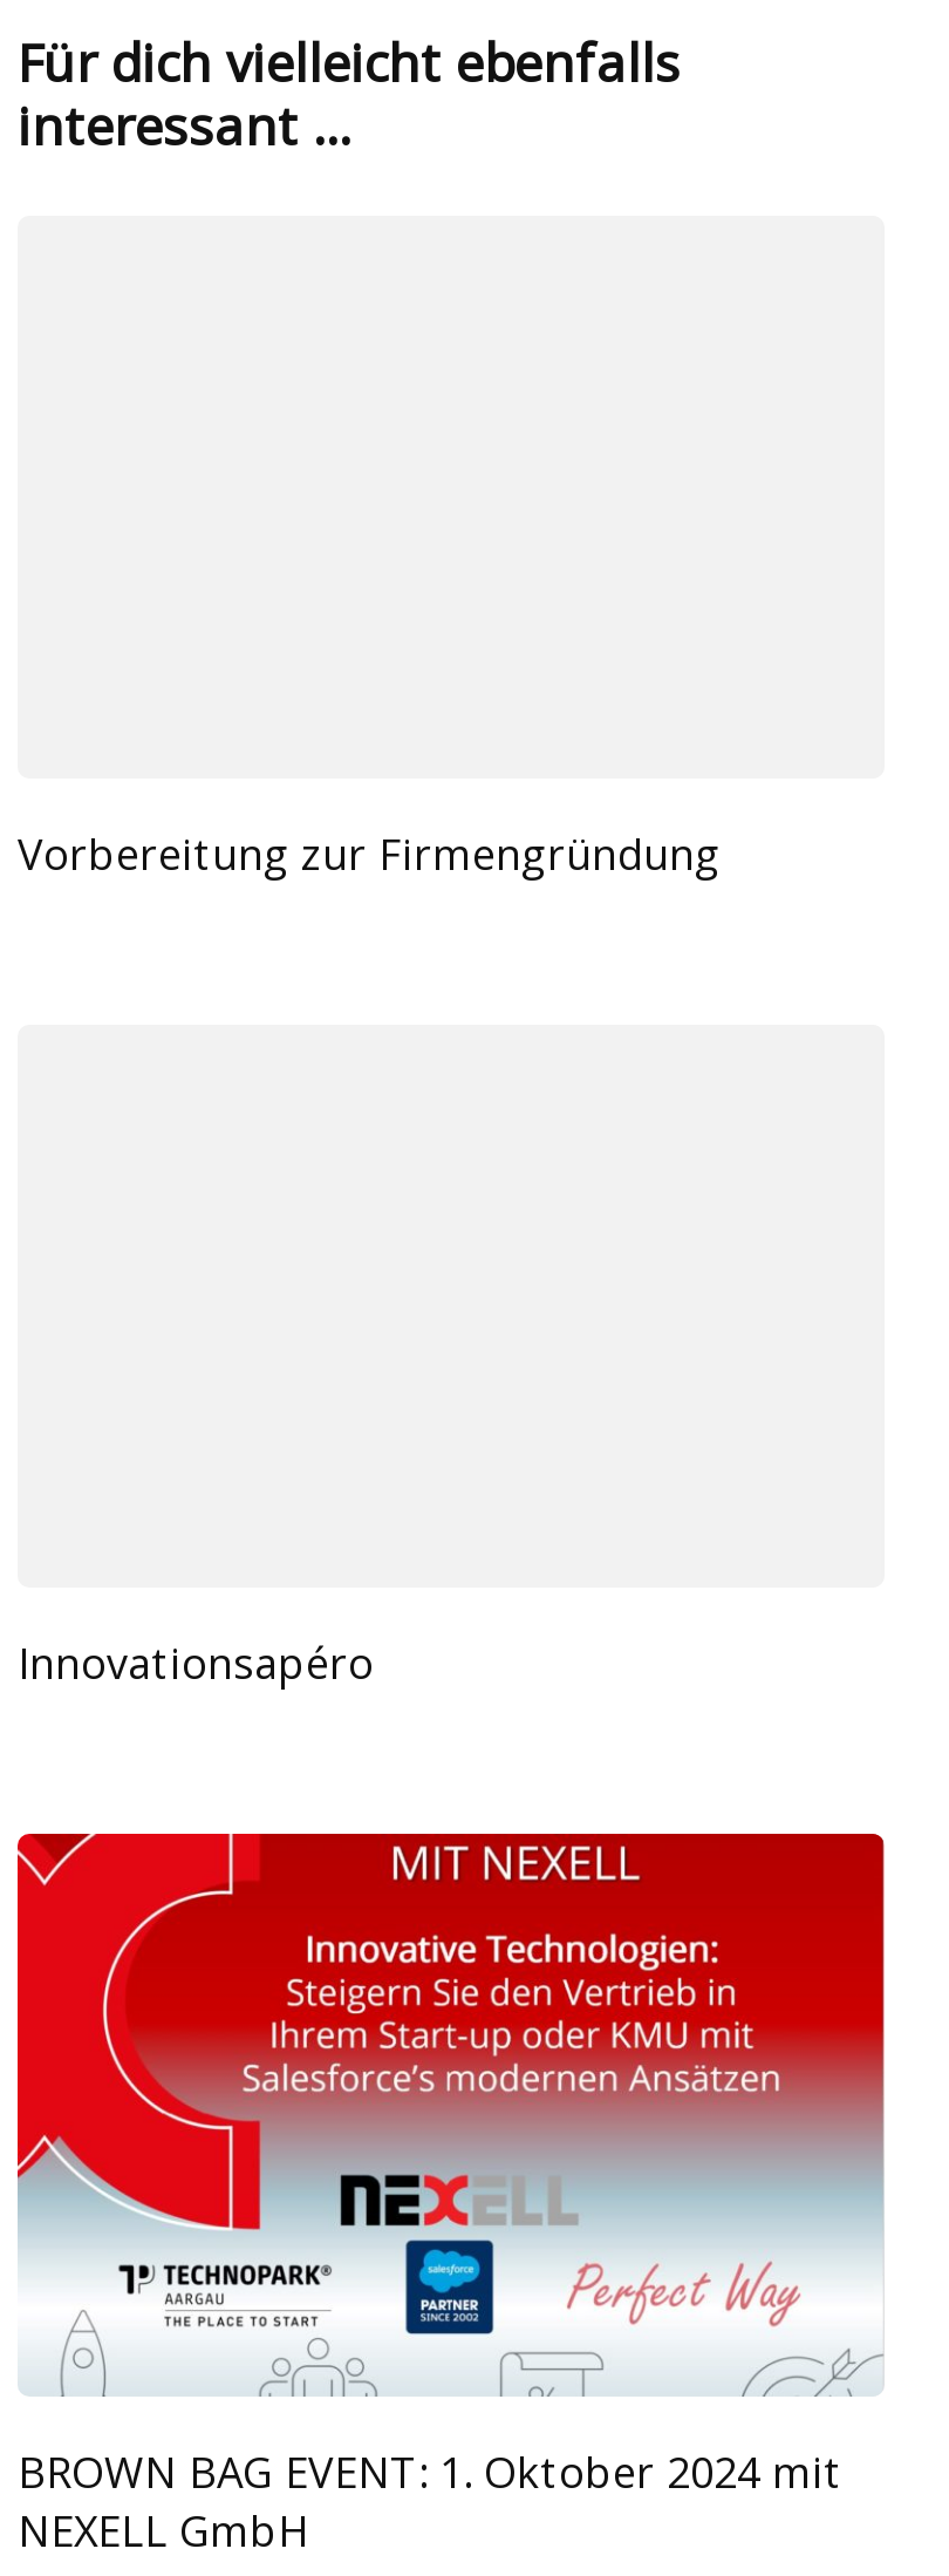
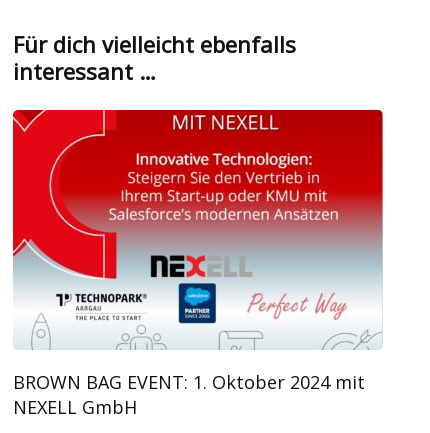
[18,826,721,882] Vorbereitung zur Firmengründung -> none
[18,1635,374,1691] Innovationsapéro -> none

